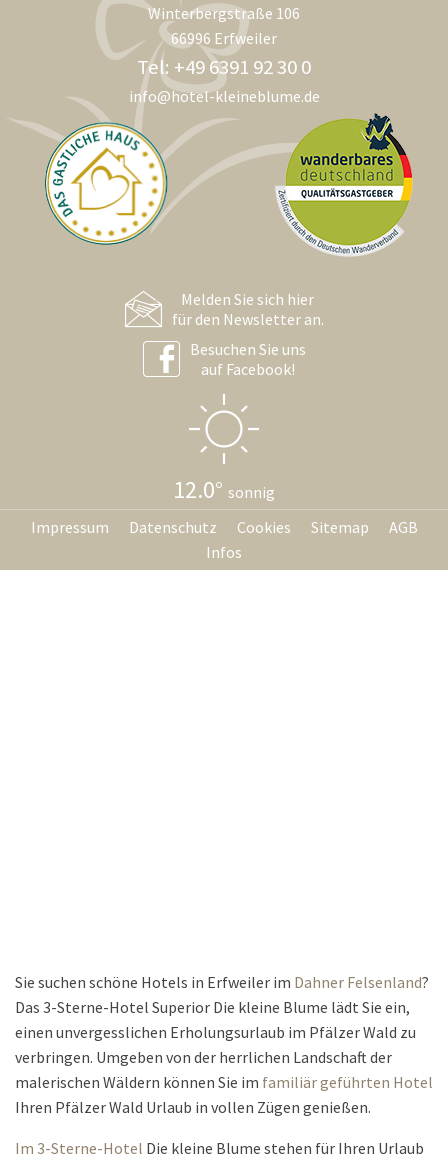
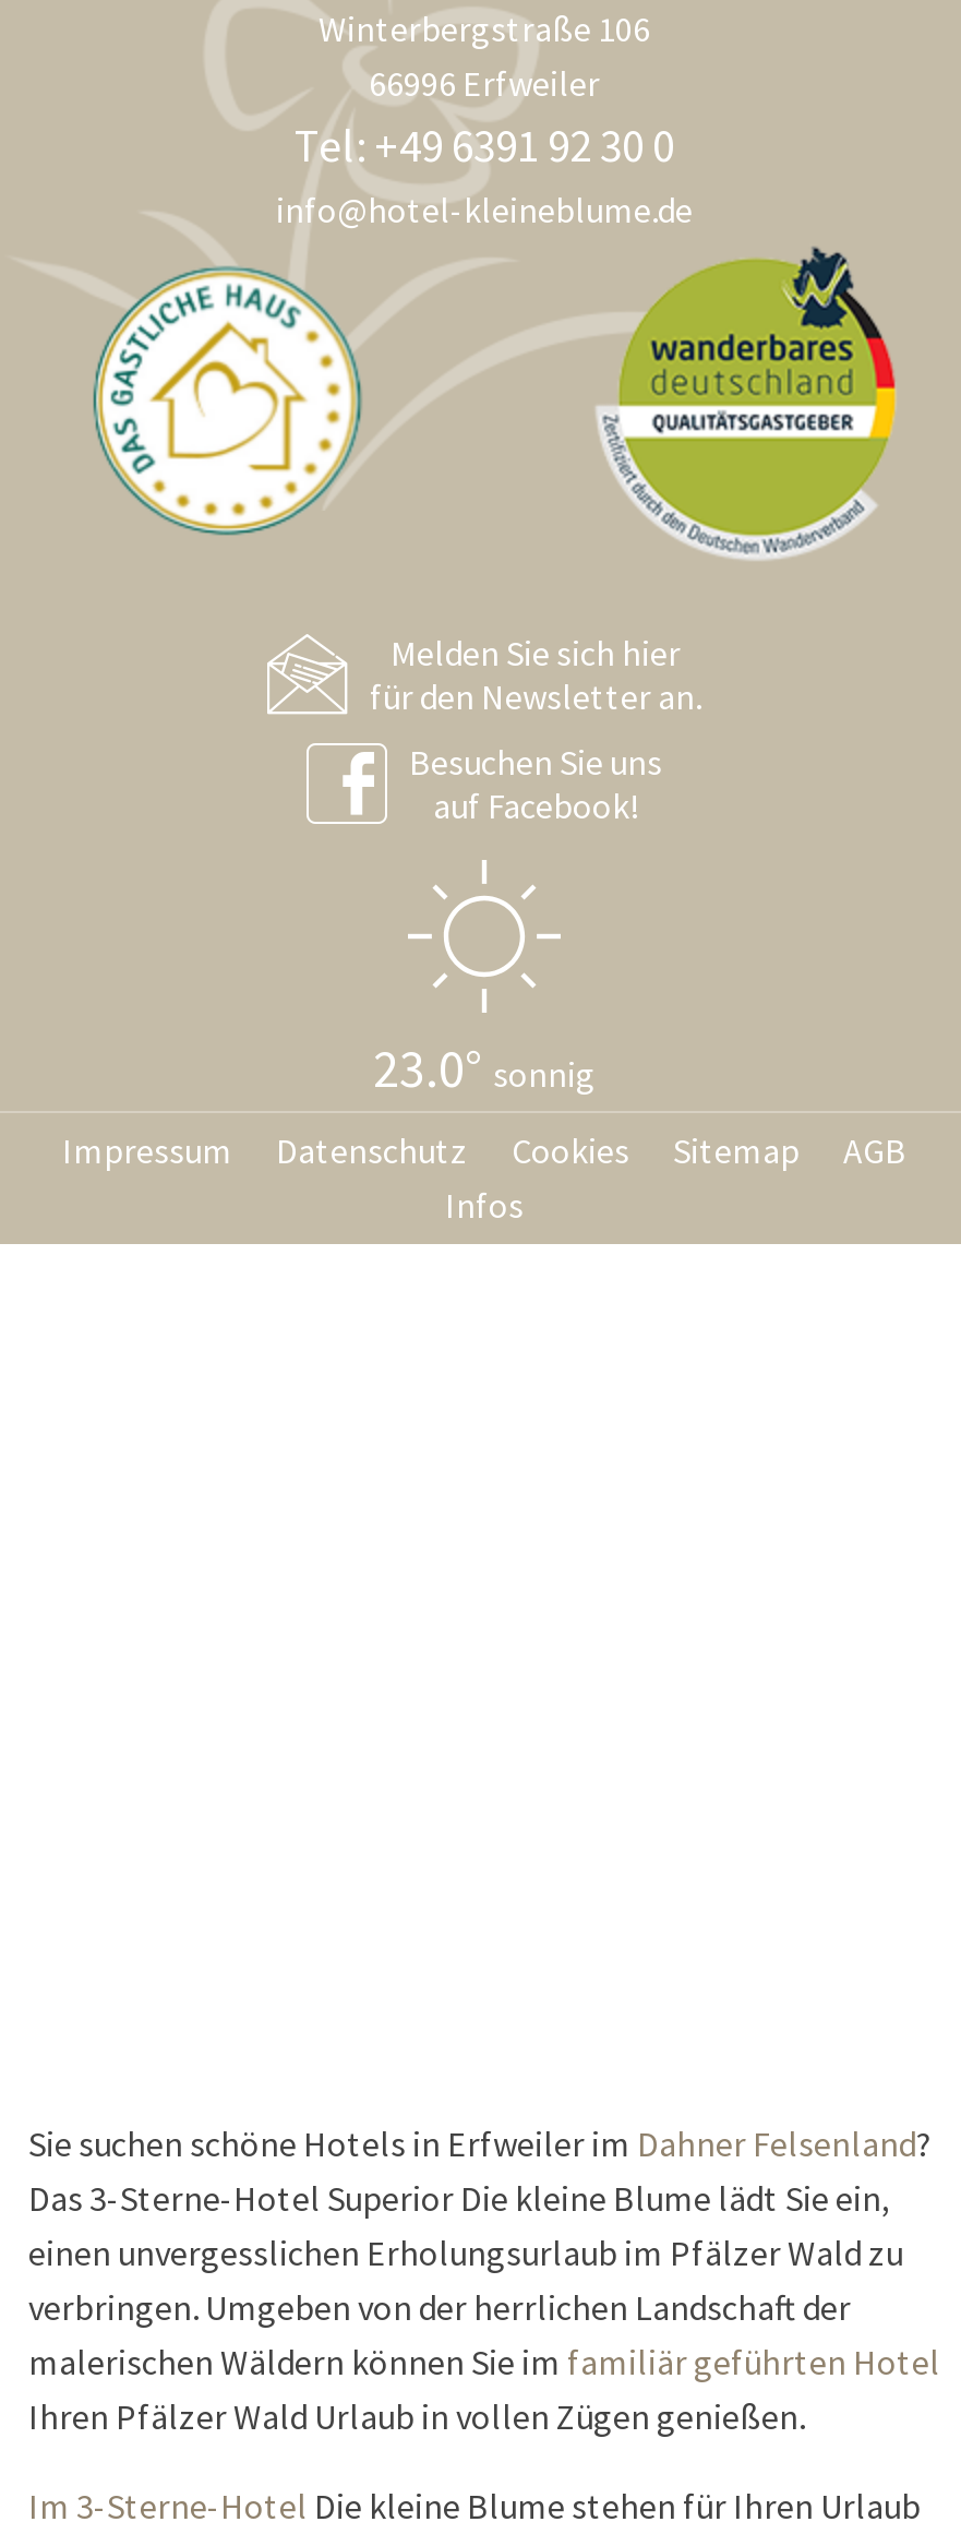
[173,474,275,505] 12.0 sonnig -> [373,1034,596,1102] 23.0 sonnig

